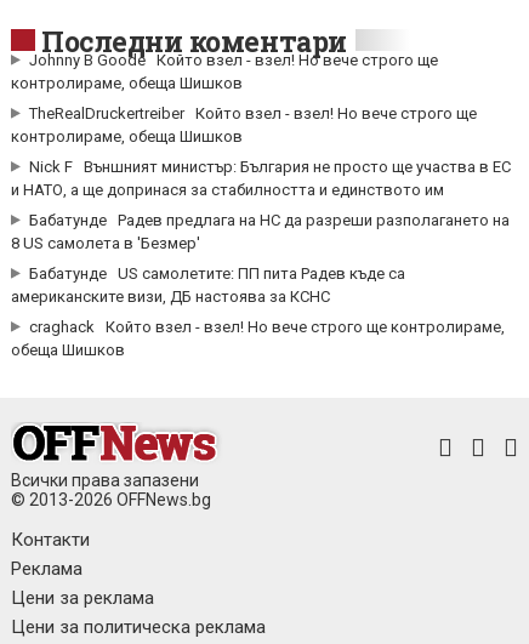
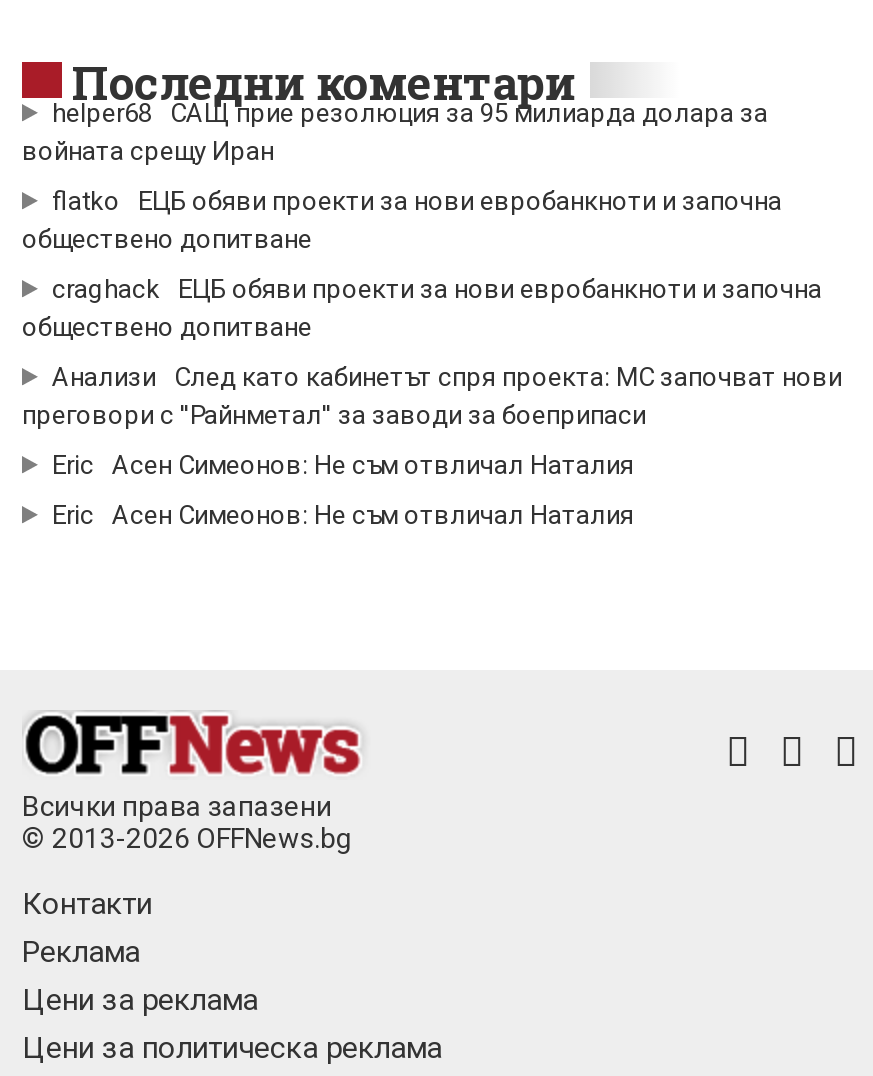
[11,51,438,92] Johnny B Goode Който взел - взел! Но вече строго ще | контролираме, обеща Шишков -> [22,98,768,166] helper68 САЩ прие резолюция за 95 милиарда долара за | войната срещу Иран
[11,105,477,146] TheRealDruckertreiber Който взел - взел! Но вече строго ще | контролираме, обеща Шишков -> [22,186,782,254] flatko ЕЦБ обяви проекти за нови евробанкноти и започна | обществено допитване
[11,158,511,199] Nick F Външният министър: България не просто ще участва в ЕС | и НАТО, а ще допринася за стабилността и единството им -> [22,274,822,342] craghack ЕЦБ обяви проекти за нови евробанкноти и започна | обществено допитване
[11,211,510,253] Бабатунде Радев предлага на НС да разреши разполагането на | 8 US самолета в 'Безмер' -> [22,362,842,430] Анализи След като кабинетът спря проекта: МС започват нови | преговори с ''Райнметал'' за заводи за боеприпаси
[11,265,405,306] Бабатунде US самолетите: ПП пита Радев къде са | американските визи, ДБ настоява за КСНС -> [52,450,634,480] Eric Асен Симеонов: Не съм отвличал Наталия
[11,318,505,359] craghack Който взел - взел! Но вече строго ще контролираме, | обеща Шишков -> [52,500,634,530] Eric Асен Симеонов: Не съм отвличал Наталия

